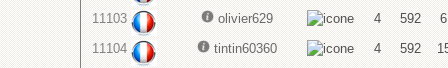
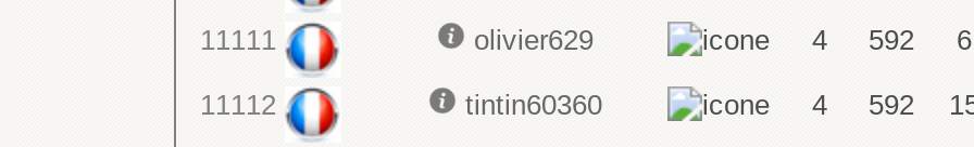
[92,11,131,26] 11103 -> [200,24,285,56] 11111
[92,41,131,56] 11104 -> [200,89,285,121] 11112

